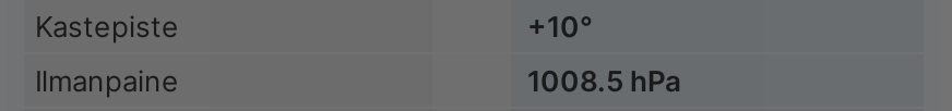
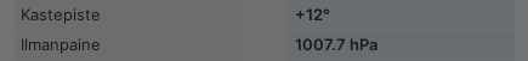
[527,10,593,44] +10° -> [294,5,330,24] +12°
[527,64,680,99] 1008.5 hPa -> [294,35,377,54] 1007.7 hPa

